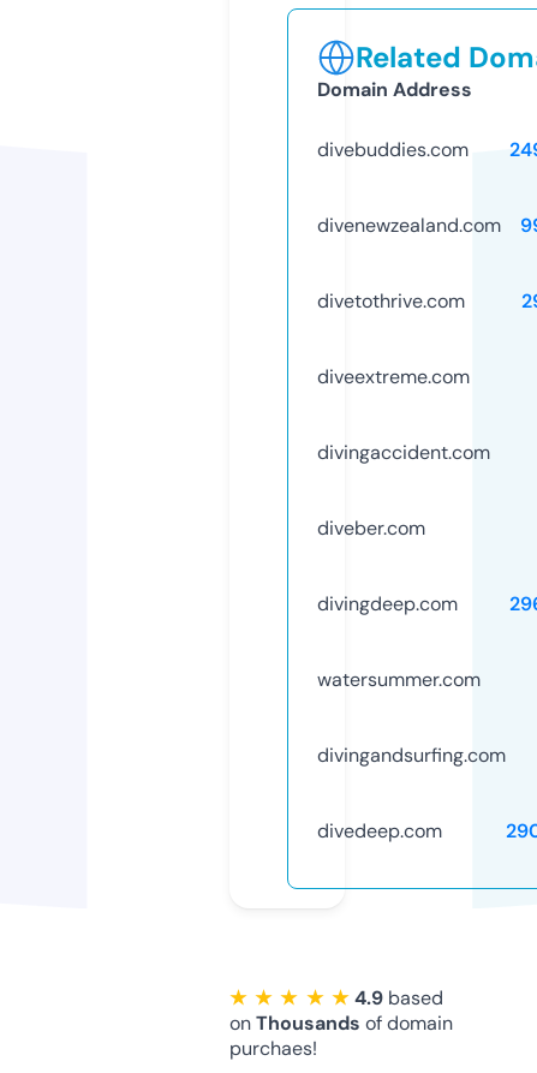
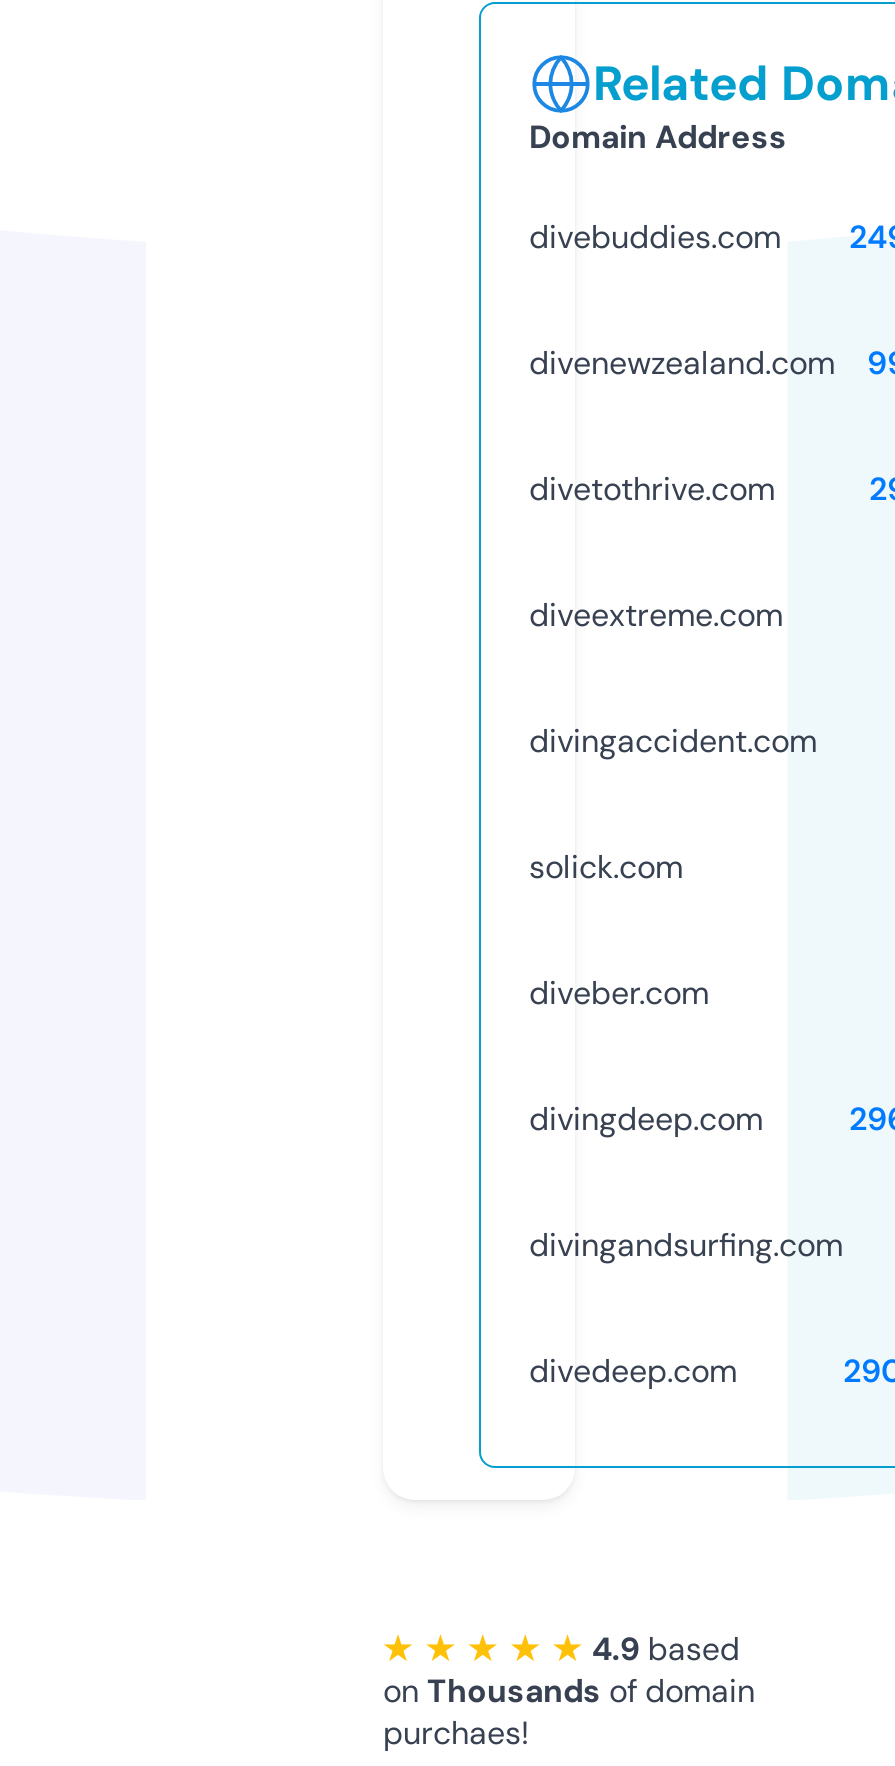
none -> [529,846,683,888] solick.com
moved [317,515,458,616] -> [529,972,763,1140]: diveber.com | divingdeep.com
[317,667,481,692] watersummer.com -> none

